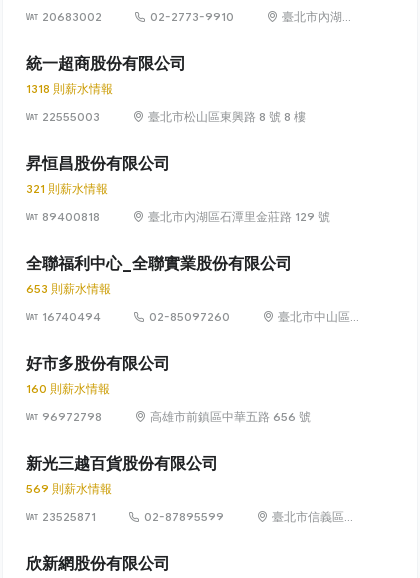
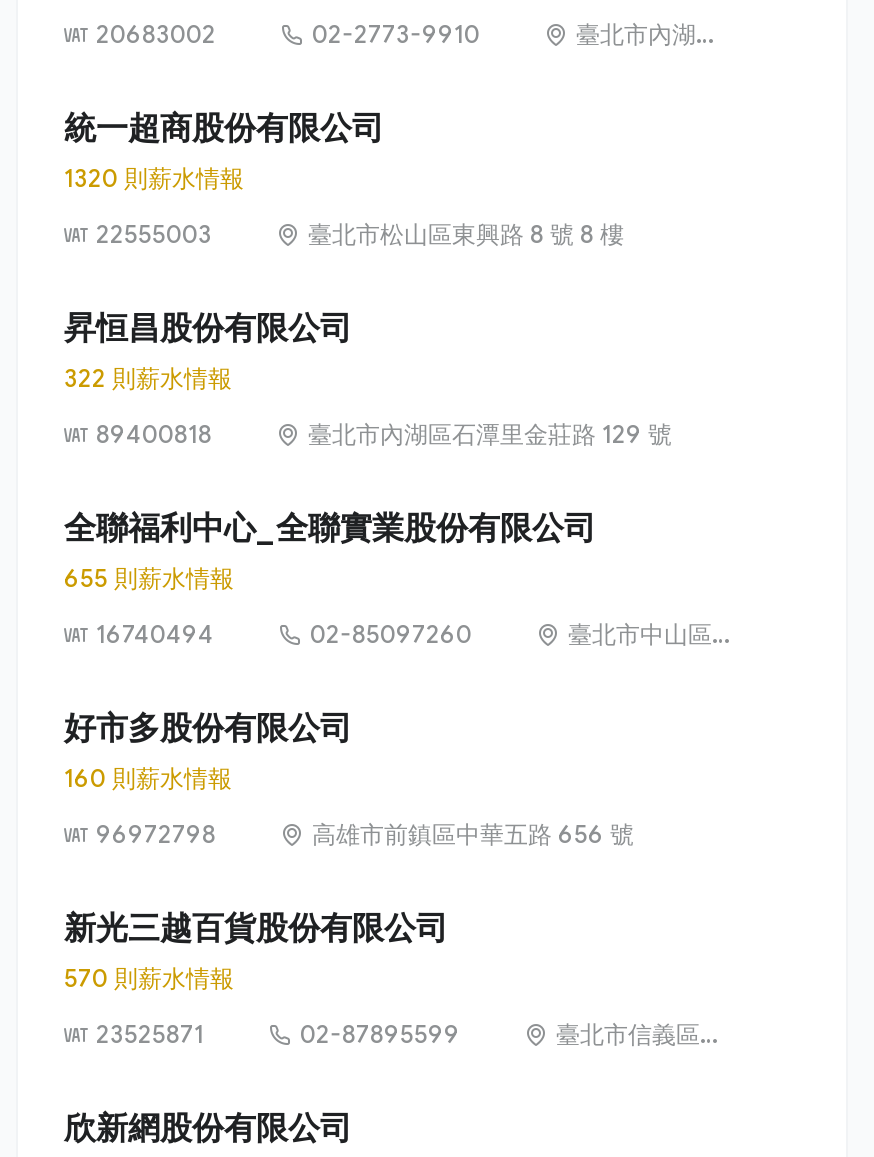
[26,81,113,96] 1318 則薪水情報 -> [64,163,244,193] 1320 則薪水情報
[26,181,108,196] 321 則薪水情報 -> [64,363,232,393] 322 則薪水情報
[26,281,111,296] 653 則薪水情報 -> [64,563,234,593] 655 則薪水情報
[26,481,112,496] 569 則薪水情報 -> [64,963,234,993] 570 則薪水情報

